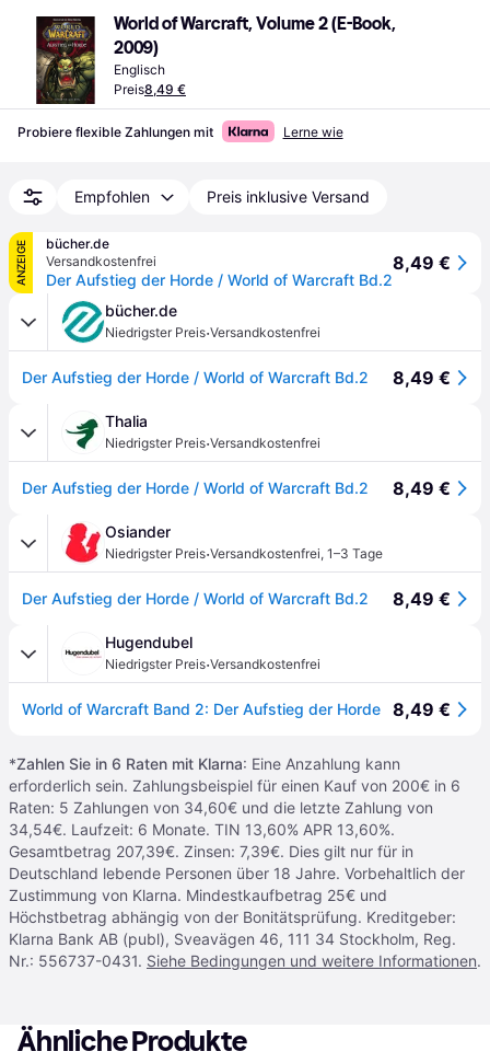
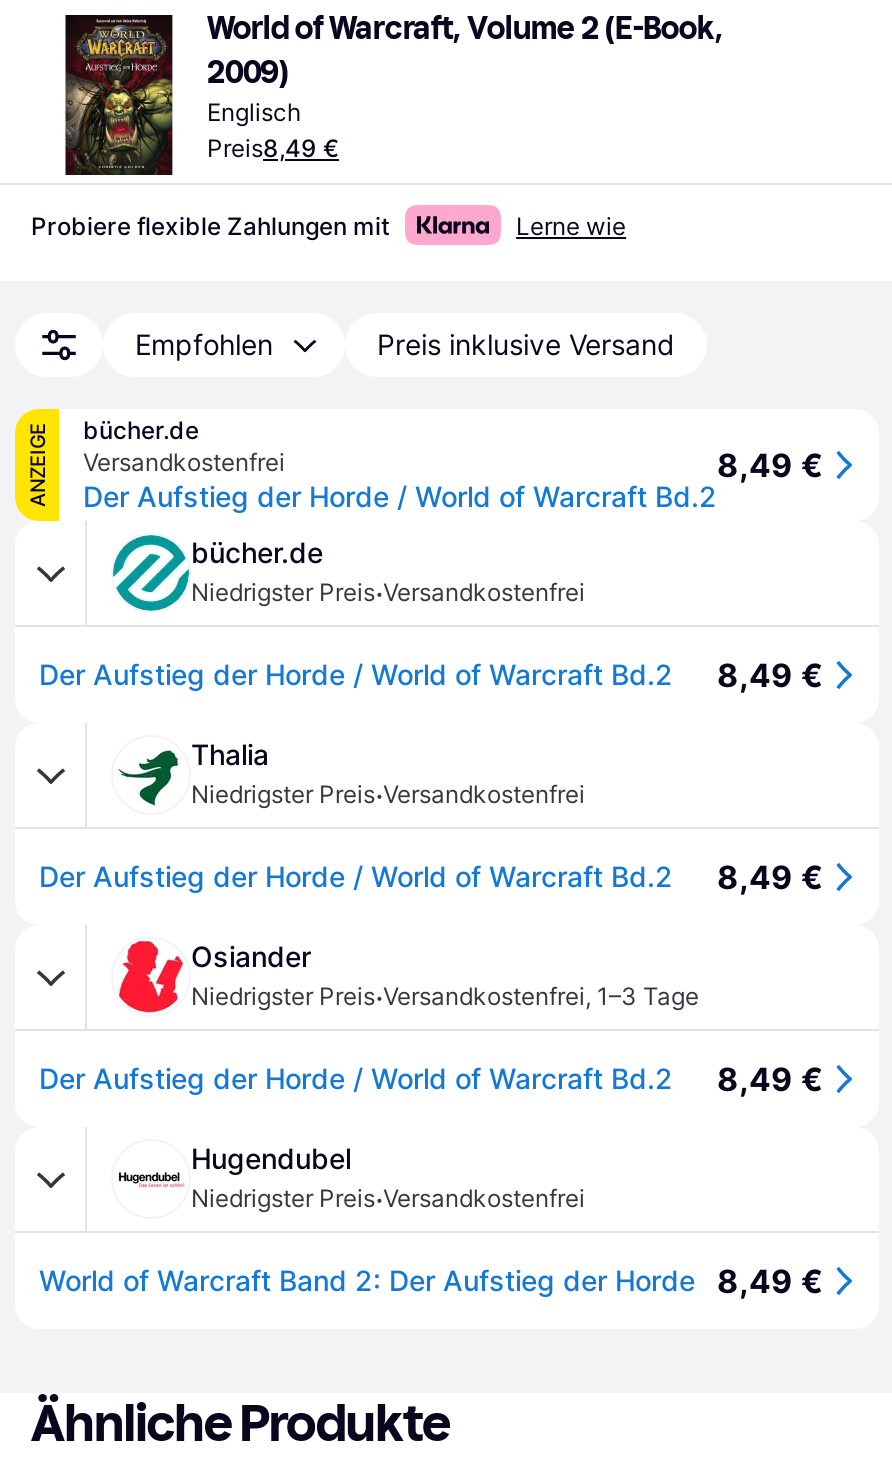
[9,754,481,970] *Zahlen Sie in 6 Raten mit Klarna: Eine Anzahlung kann | erforderlich sein. Zahlungsbeispiel für einen Kauf von 200€ in 6 | Raten: 5 Zahlungen von 34,60€ und die letzte Zahlung von | 34,54€. Laufzeit: 6 Monate. TIN 13,60% APR 13,60%. | Gesamtbetrag 207,39€. Zinsen: 7,39€. Dies gilt nur für in | Deutschland lebende Personen über 18 Jahre. Vorbehaltlich der | Zustimmung von Klarna. Mindestkaufbetrag 25€ und | Höchstbetrag abhängig von der Bonitätsprüfung. Kreditgeber: | Klarna Bank AB (publ), Sveavägen 46, 111 34 Stockholm, Reg. | Nr.: 556737-0431. Siehe Bedingungen und weitere Informationen. -> none

